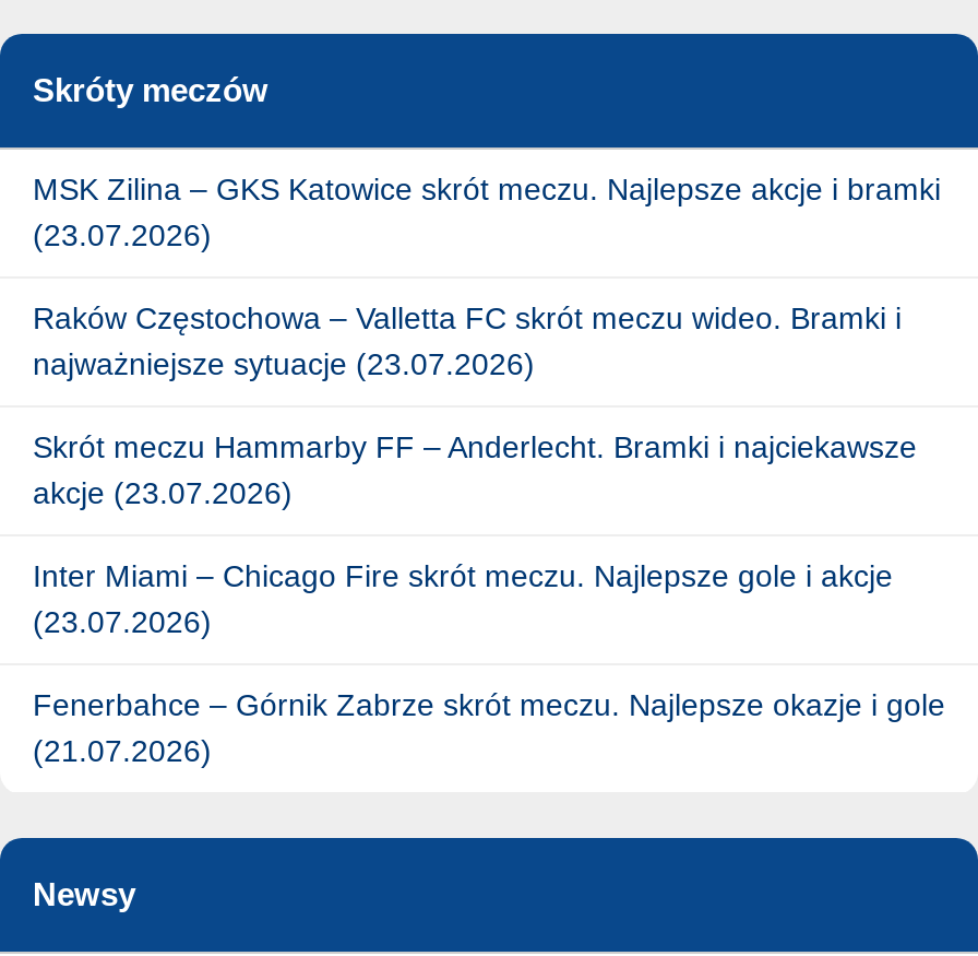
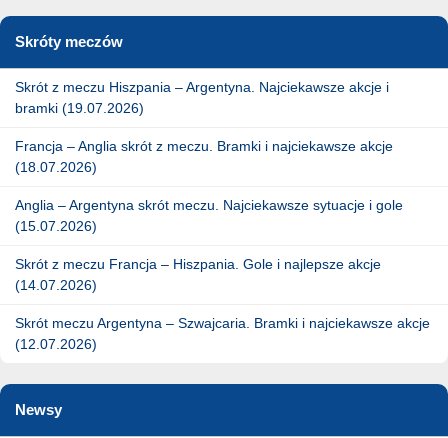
[33,171,941,252] MSK Zilina – GKS Katowice skrót meczu. Najlepsze akcje i bramki | (23.07.2026) -> [15,79,389,116] Skrót z meczu Hiszpania – Argentyna. Najciekawsze akcje i | bramki (19.07.2026)
[33,300,902,381] Raków Częstochowa – Valletta FC skrót meczu wideo. Bramki i | najważniejsze sytuacje (23.07.2026) -> [15,138,393,175] Francja – Anglia skrót z meczu. Bramki i najciekawsze akcje | (18.07.2026)
[33,429,917,510] Skrót meczu Hammarby FF – Anderlecht. Bramki i najciekawsze | akcje (23.07.2026) -> [15,197,403,234] Anglia – Argentyna skrót meczu. Najciekawsze sytuacje i gole | (15.07.2026)
[33,558,893,639] Inter Miami – Chicago Fire skrót meczu. Najlepsze gole i akcje | (23.07.2026) -> [15,256,381,293] Skrót z meczu Francja – Hiszpania. Gole i najlepsze akcje | (14.07.2026)
[33,687,945,768] Fenerbahce – Górnik Zabrze skrót meczu. Najlepsze okazje i gole | (21.07.2026) -> [15,315,430,352] Skrót meczu Argentyna – Szwajcaria. Bramki i najciekawsze akcje | (12.07.2026)

